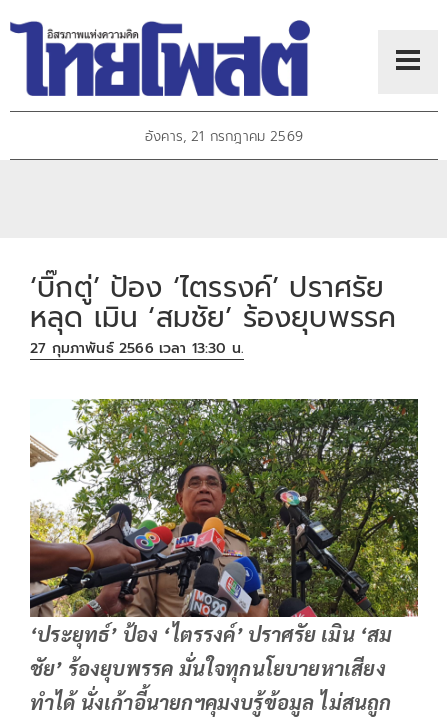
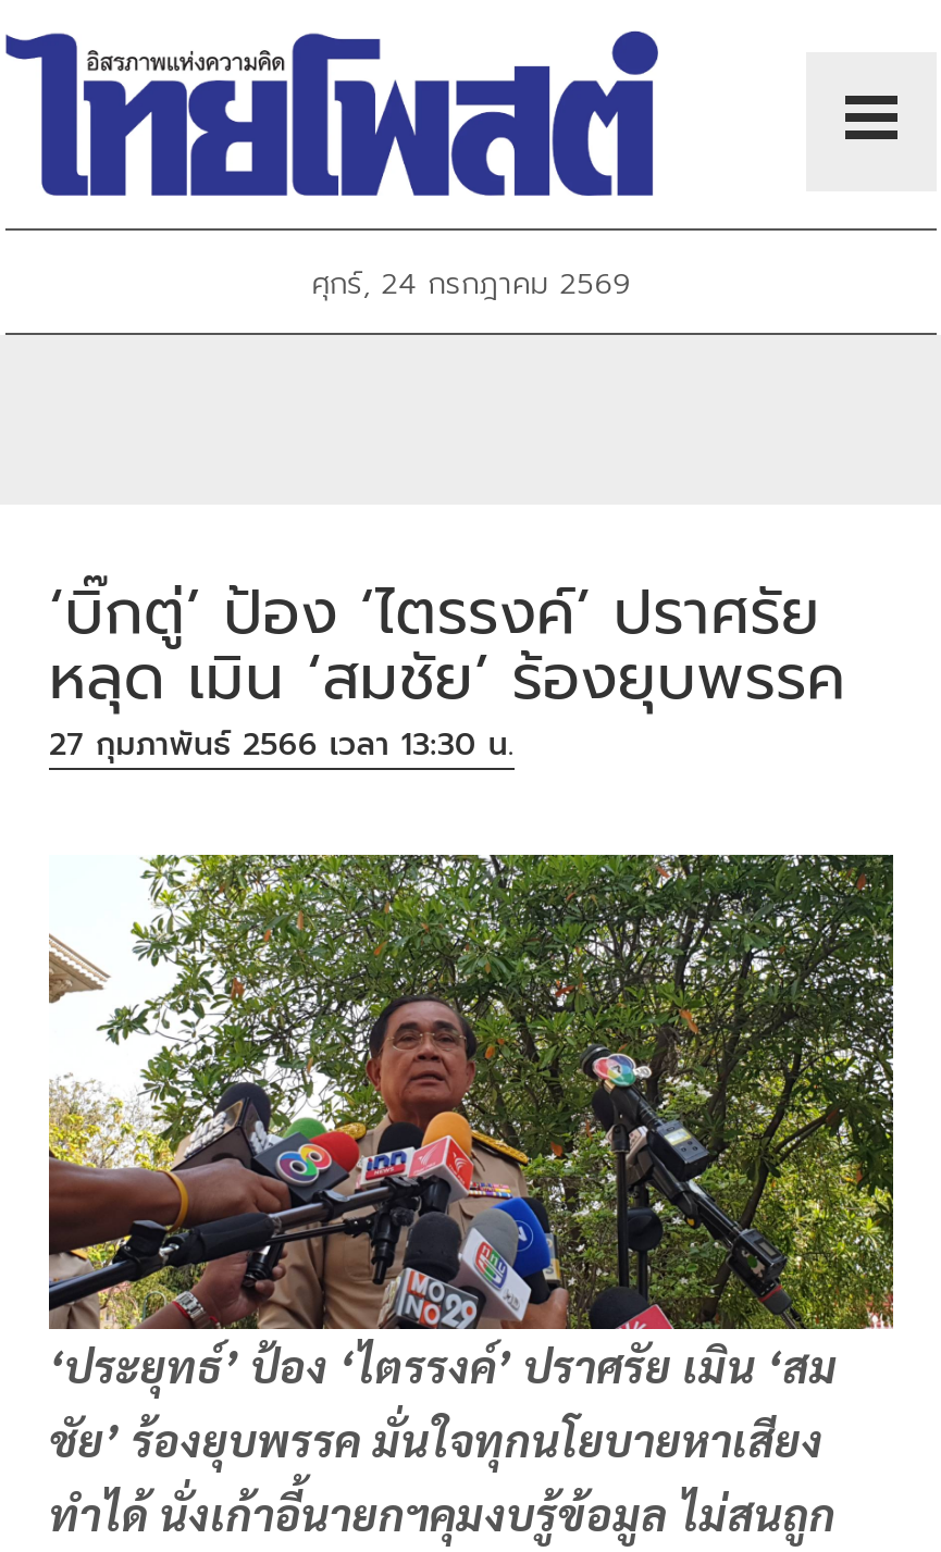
[145,126,303,147] อังคาร, 21 กรกฎาคม 2569 -> [312,262,631,308] ศุกร์, 24 กรกฎาคม 2569

